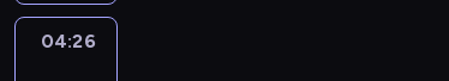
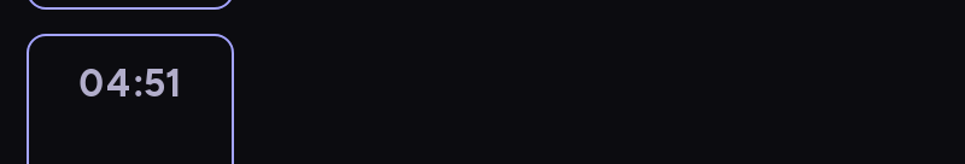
[41,30,96,53] 04:26 -> [79,61,183,107] 04:51

